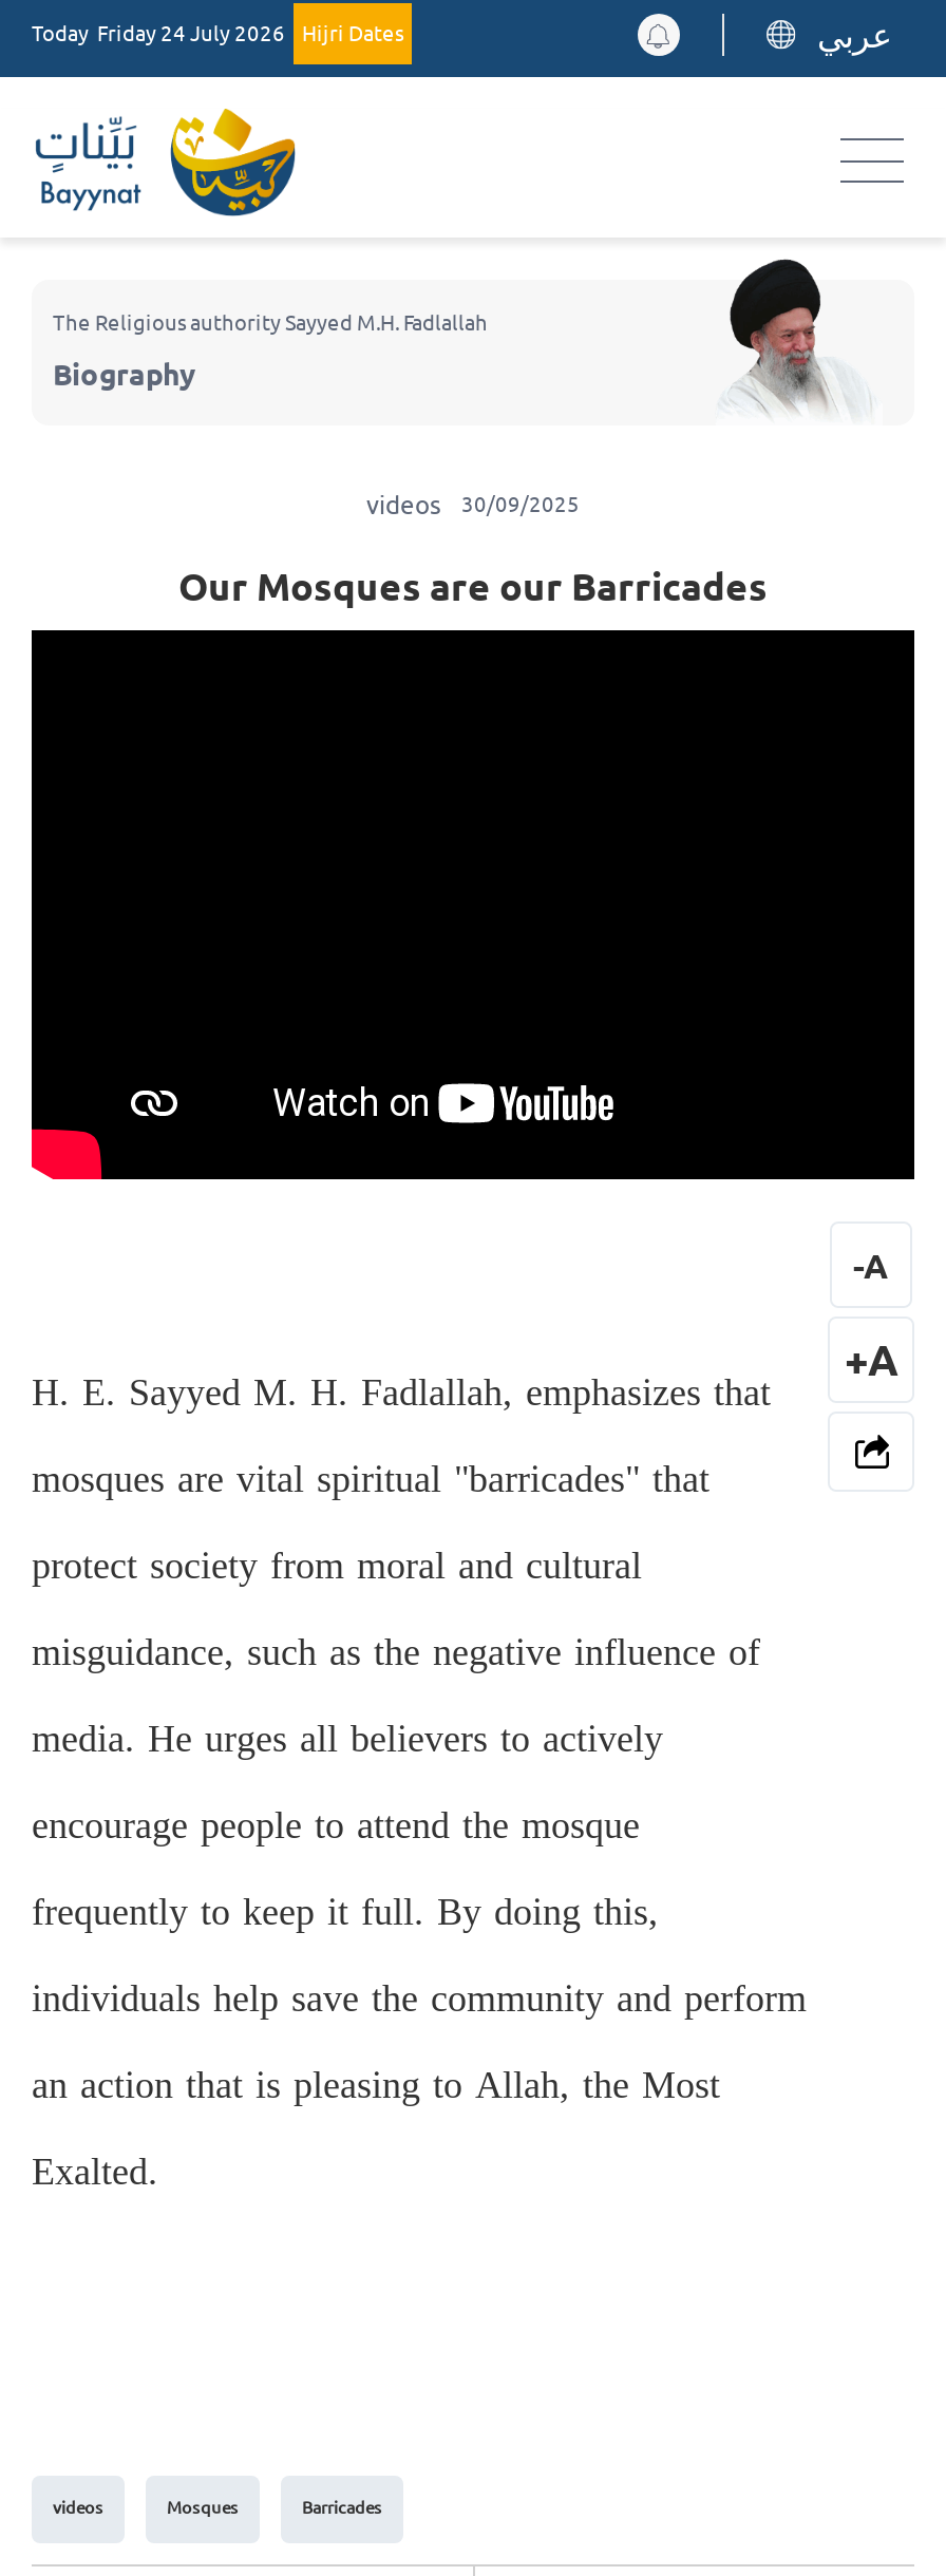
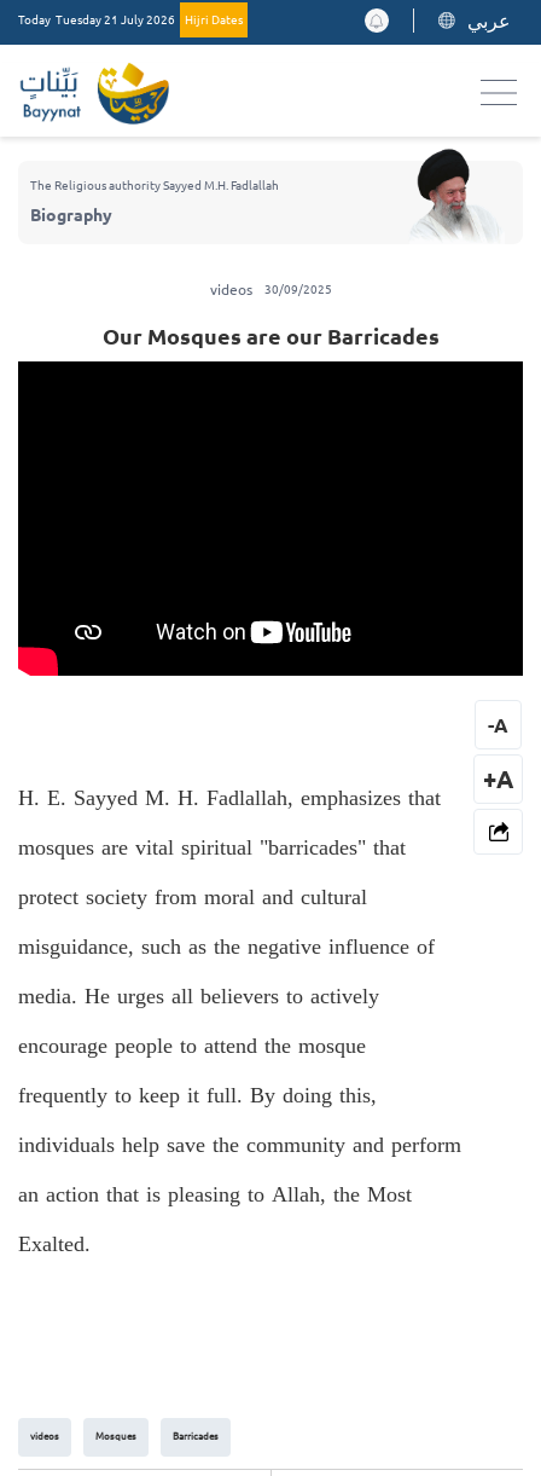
[32,22,403,45] Today Friday 24 July 2026 Hijri Dates -> [18,13,243,27] Today Tuesday 21 July 2026 Hijri Dates

